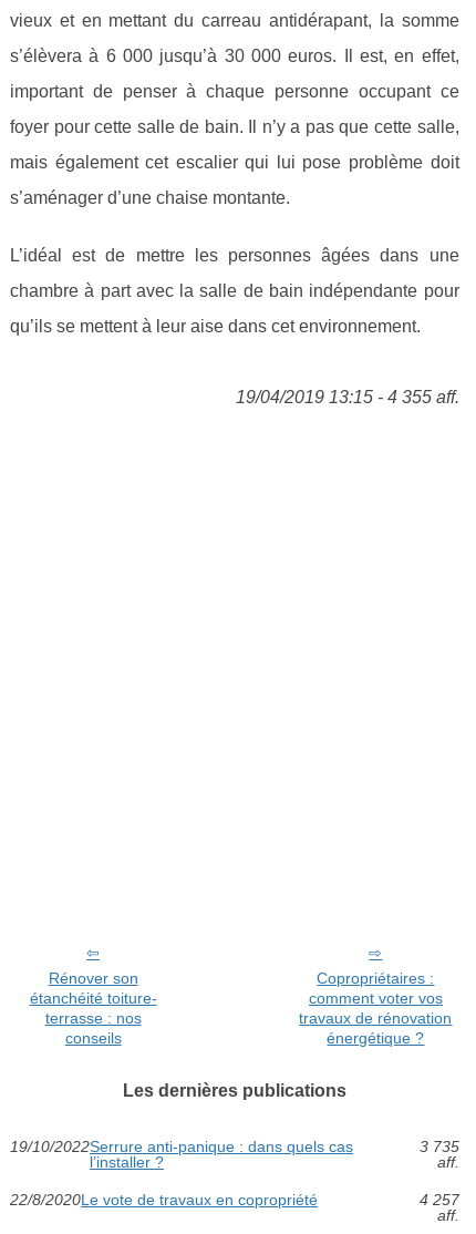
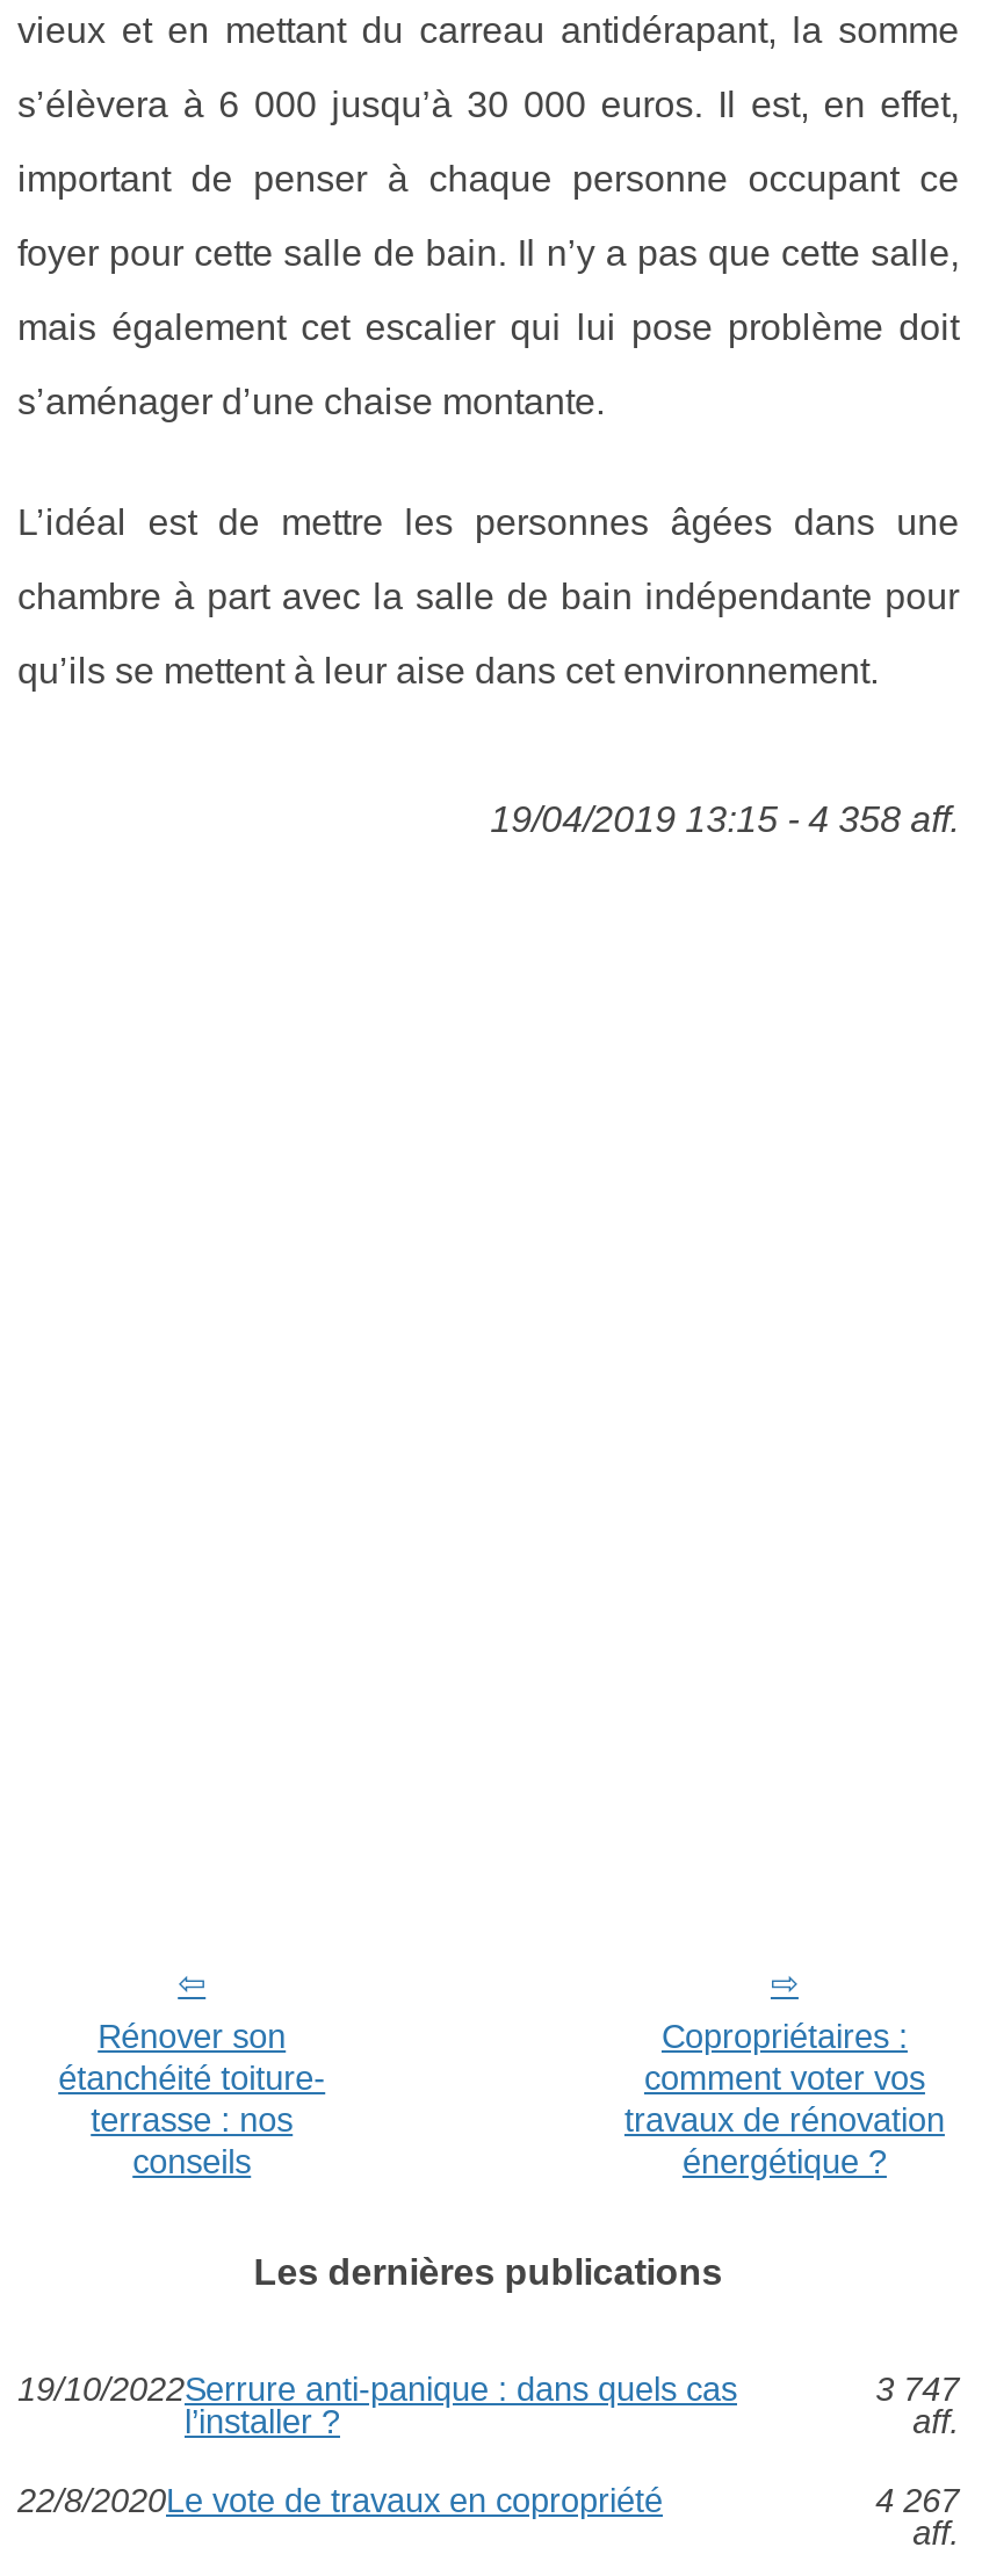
[235,388,459,407] 19/04/2019 13:15 - 4 355 aff. -> [490,799,959,839] 19/04/2019 13:15 - 4 358 aff.
[419,1138,459,1155] 3 735 -> [875,2371,959,2408] 3 747
[419,1191,459,1209] 4 257 -> [875,2482,959,2519] 4 267

